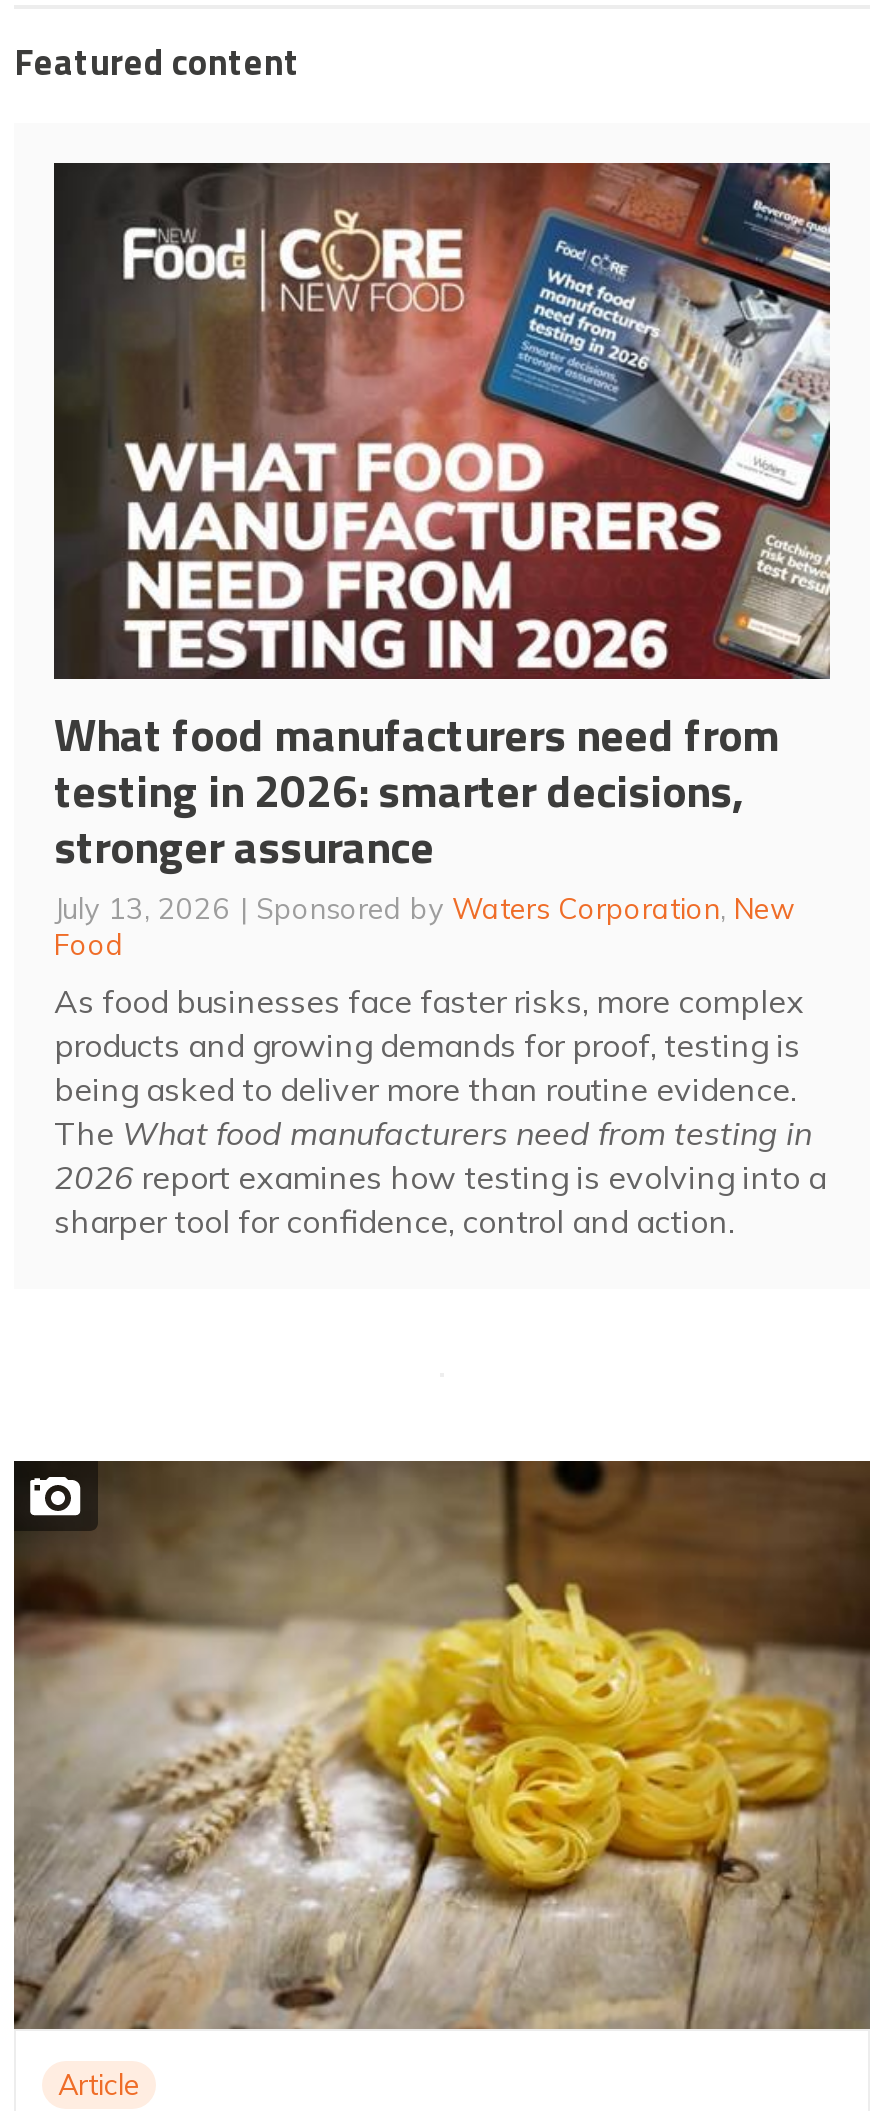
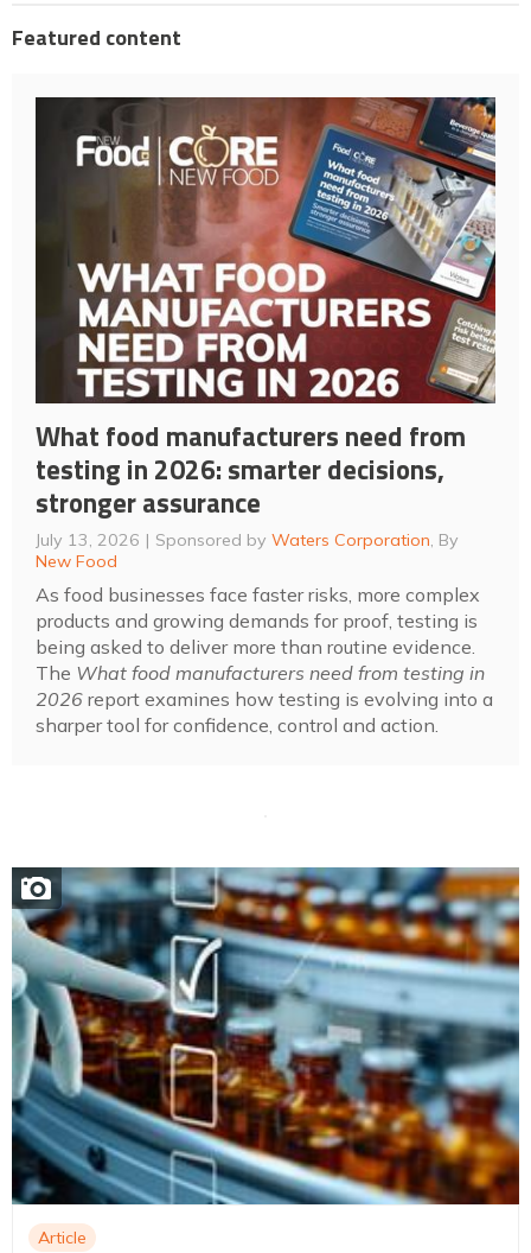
[54,890,794,962] Sponsored by Waters Corporation, New | Food -> [36,529,459,571] Sponsored by Waters Corporation, By | New Food
[12,1459,872,2031] [image] -> [11,866,520,1206] [image]

